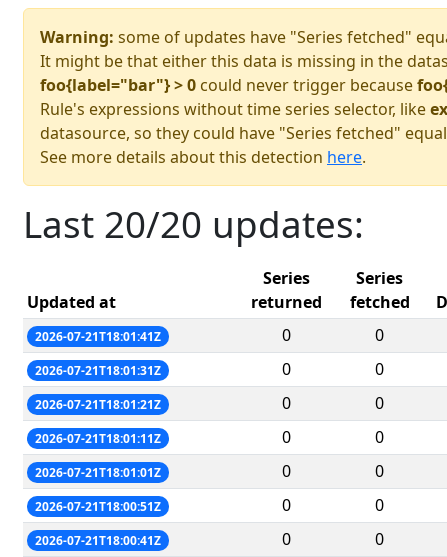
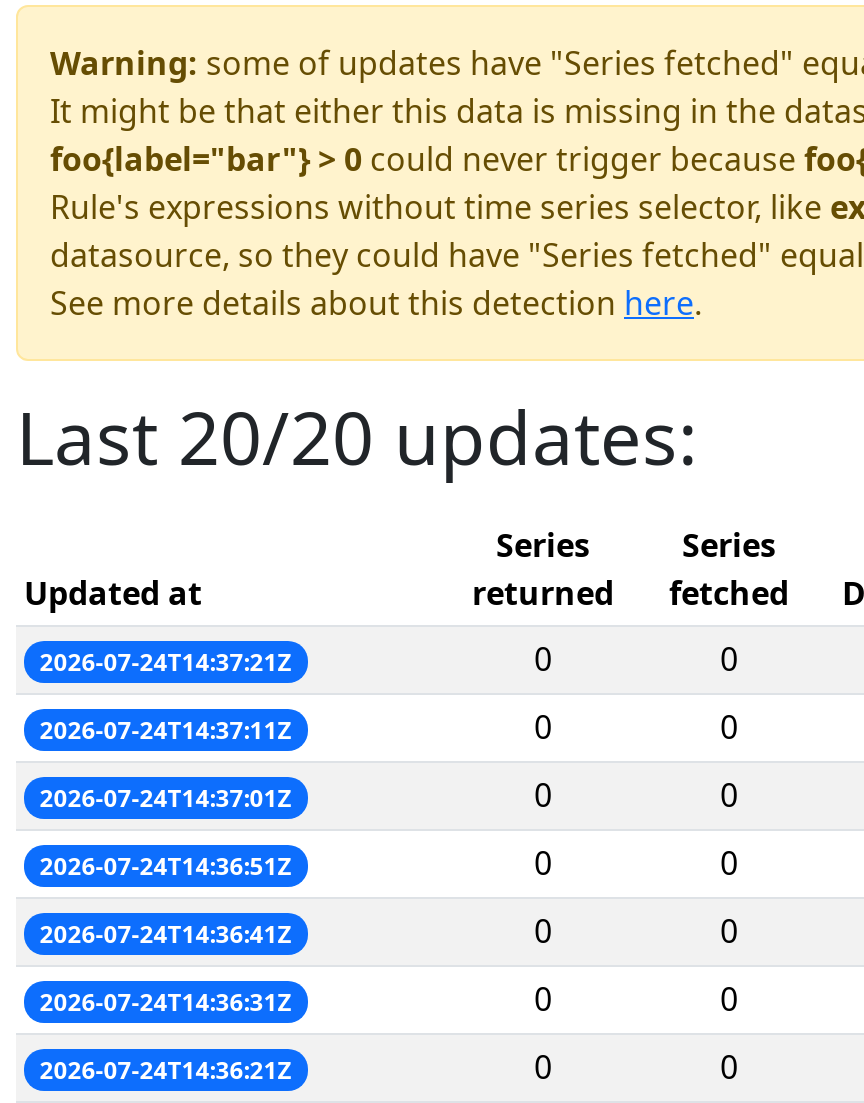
[35,328,161,345] 2026-07-21T18:01:41Z -> [40,644,292,678] 2026-07-24T14:37:21Z
[35,362,161,379] 2026-07-21T18:01:31Z -> [40,712,292,746] 2026-07-24T14:37:11Z
[35,396,161,413] 2026-07-21T18:01:21Z -> [40,780,292,814] 2026-07-24T14:37:01Z
[35,430,161,447] 2026-07-21T18:01:11Z -> [40,848,292,882] 2026-07-24T14:36:51Z
[35,464,161,481] 2026-07-21T18:01:01Z -> [40,916,292,950] 2026-07-24T14:36:41Z
[35,498,161,515] 2026-07-21T18:00:51Z -> [40,984,292,1018] 2026-07-24T14:36:31Z
[35,532,161,549] 2026-07-21T18:00:41Z -> [40,1052,292,1086] 2026-07-24T14:36:21Z

